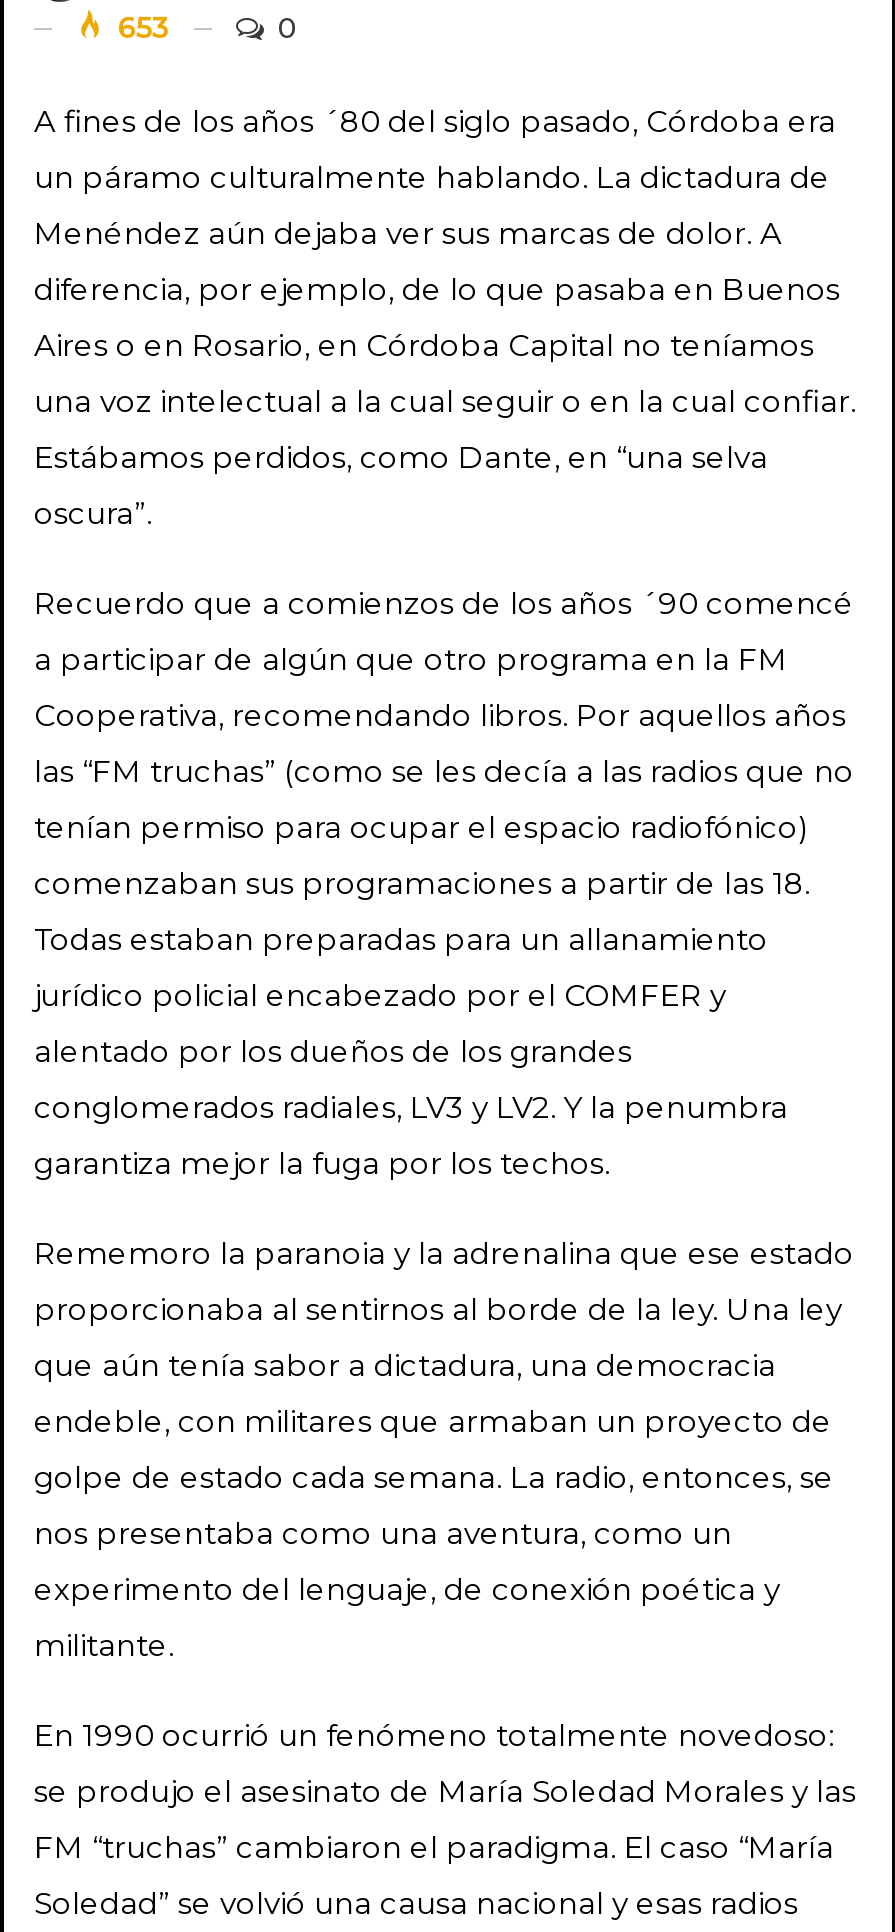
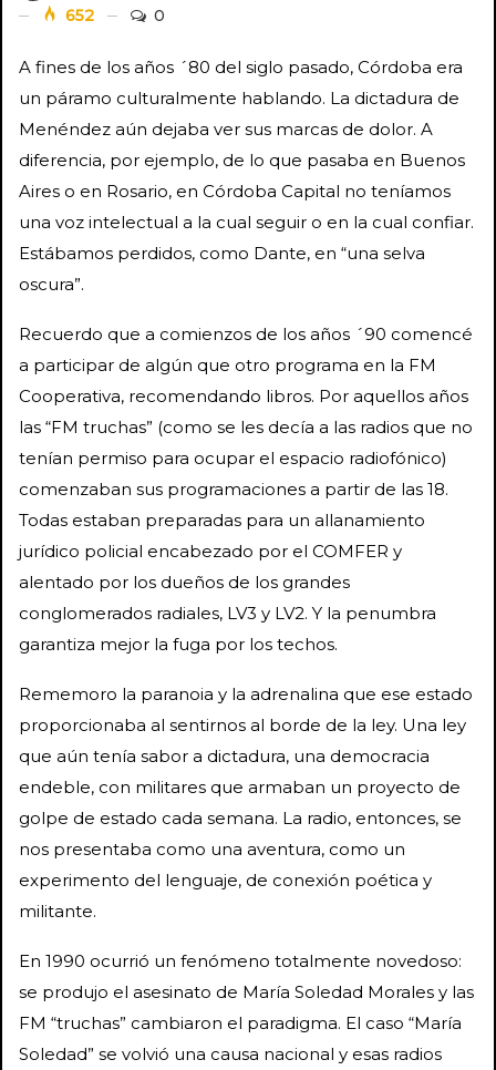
[110,9,170,45] 653 -> [61,5,94,25] 652

